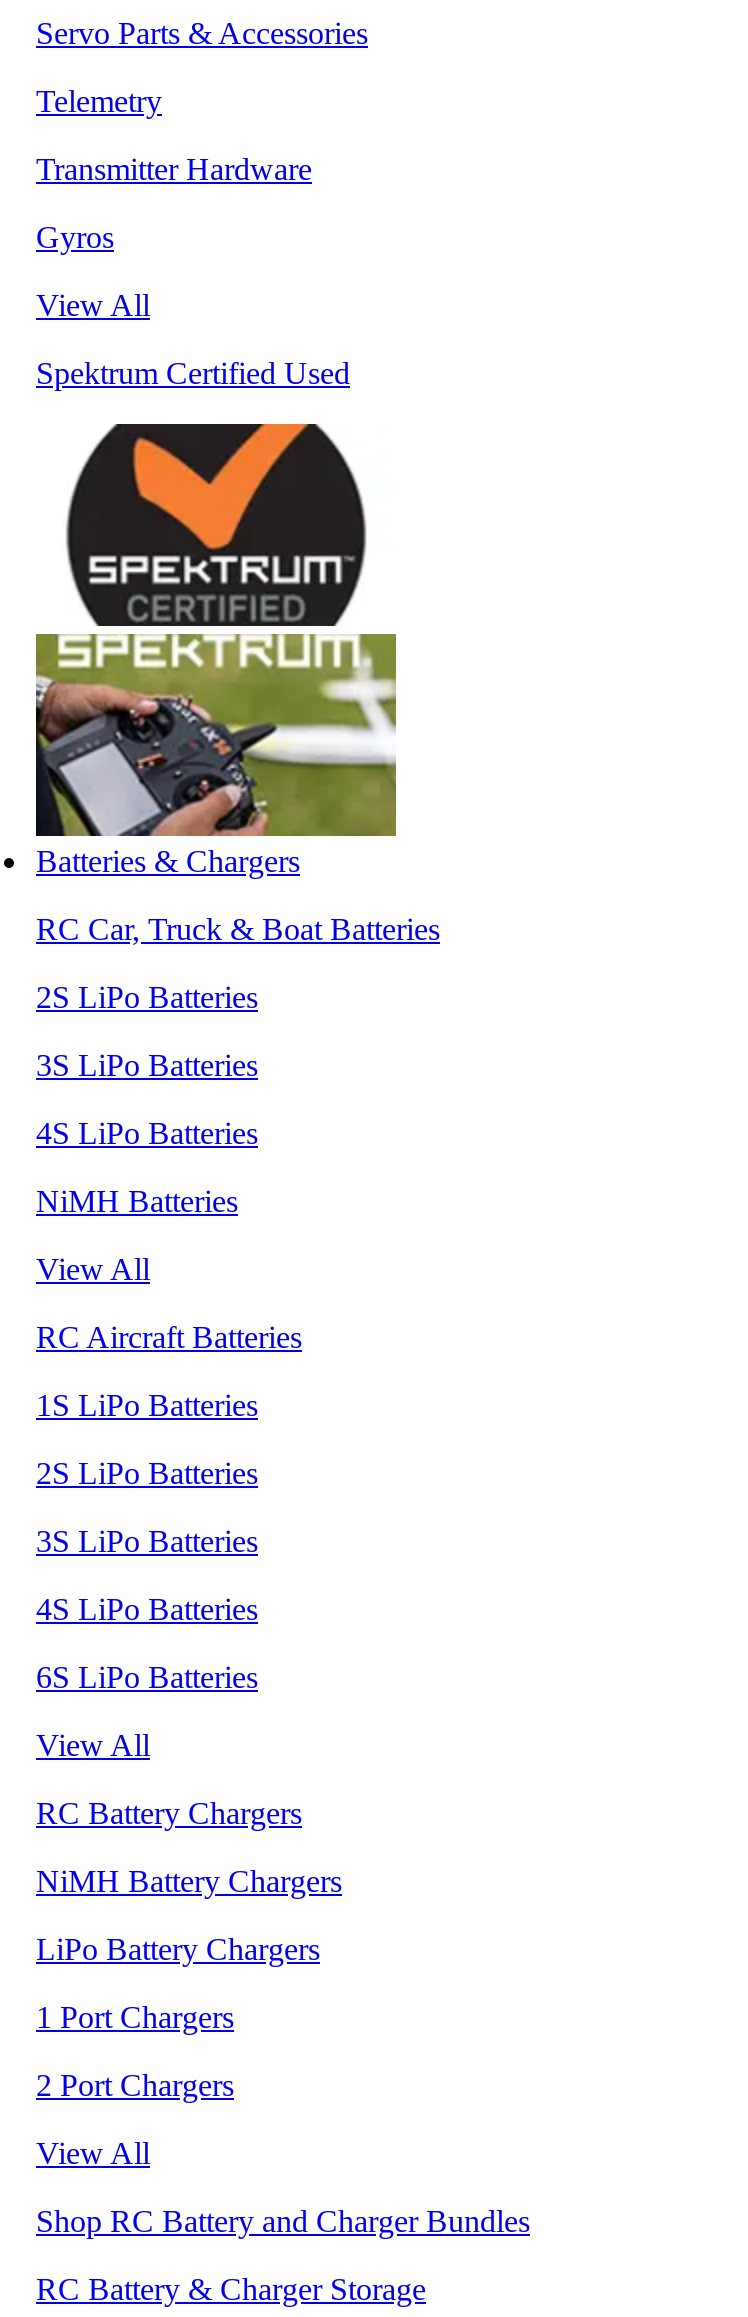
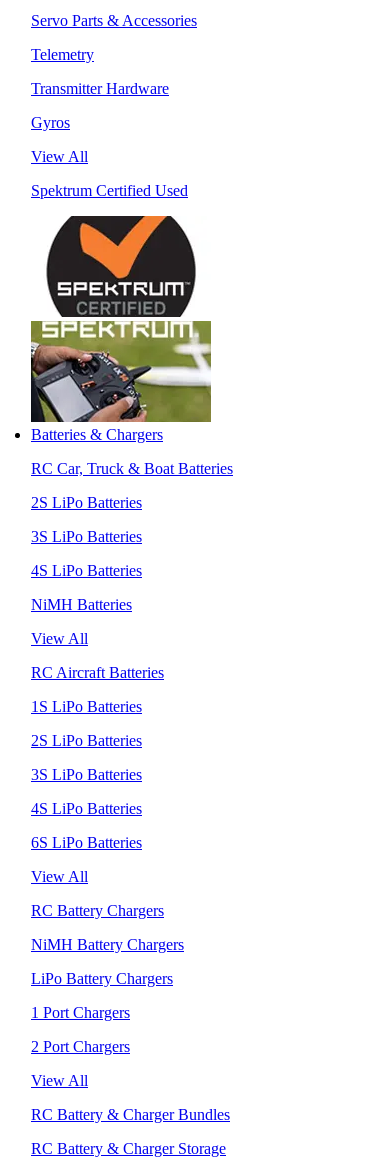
[36,2204,530,2238] Shop RC Battery and Charger Bundles -> [31,1106,230,1123] RC Battery & Charger Bundles

